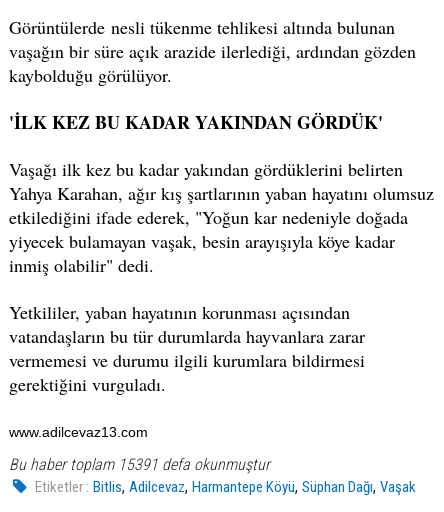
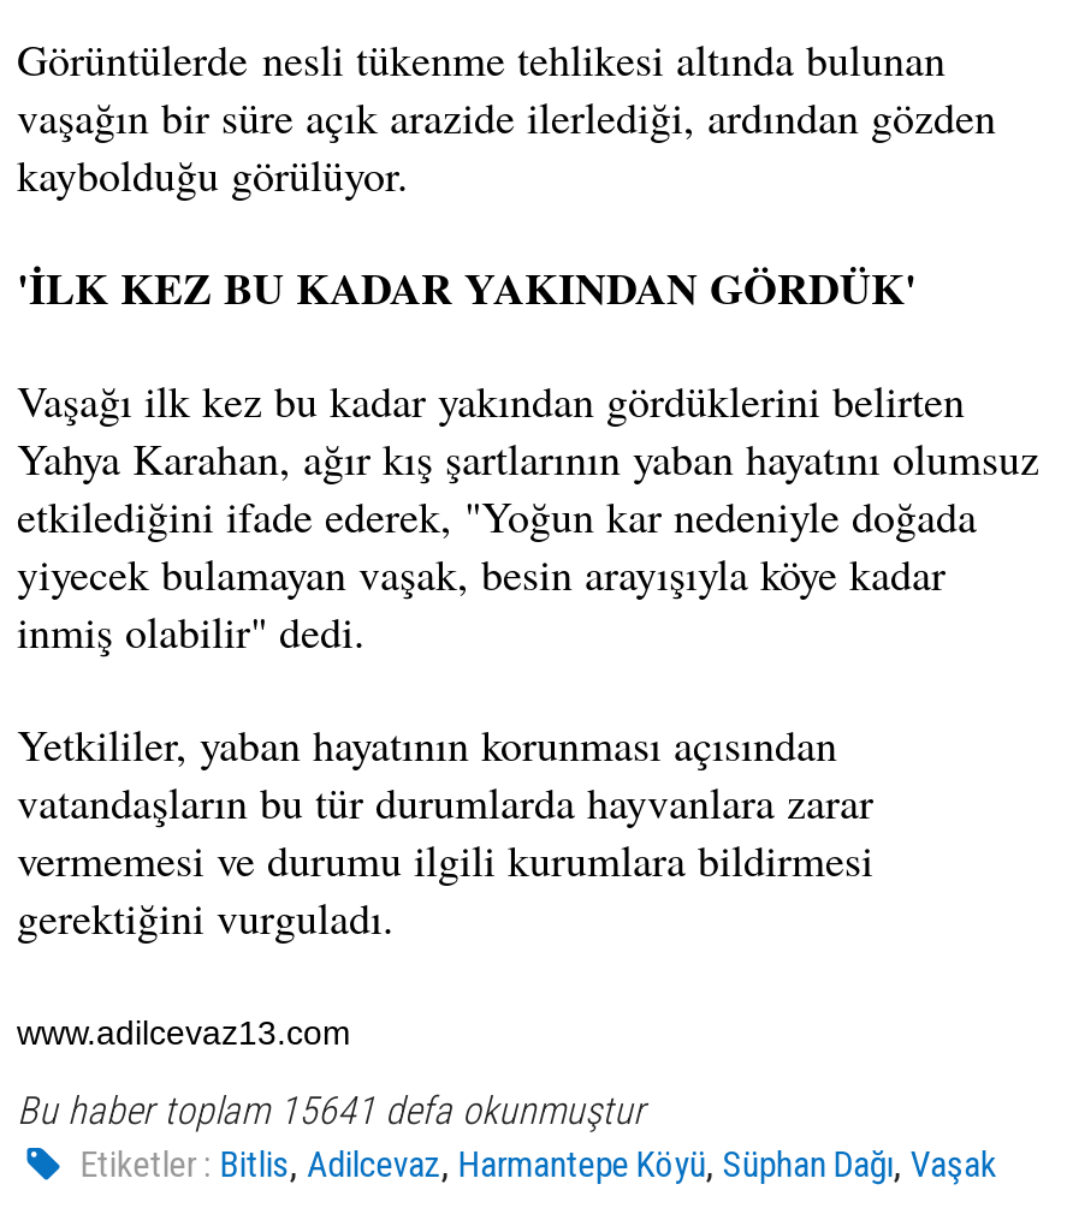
[9,455,270,474] Bu haber toplam 15391 defa okunmuştur -> [17,1088,645,1133] Bu haber toplam 15641 defa okunmuştur

